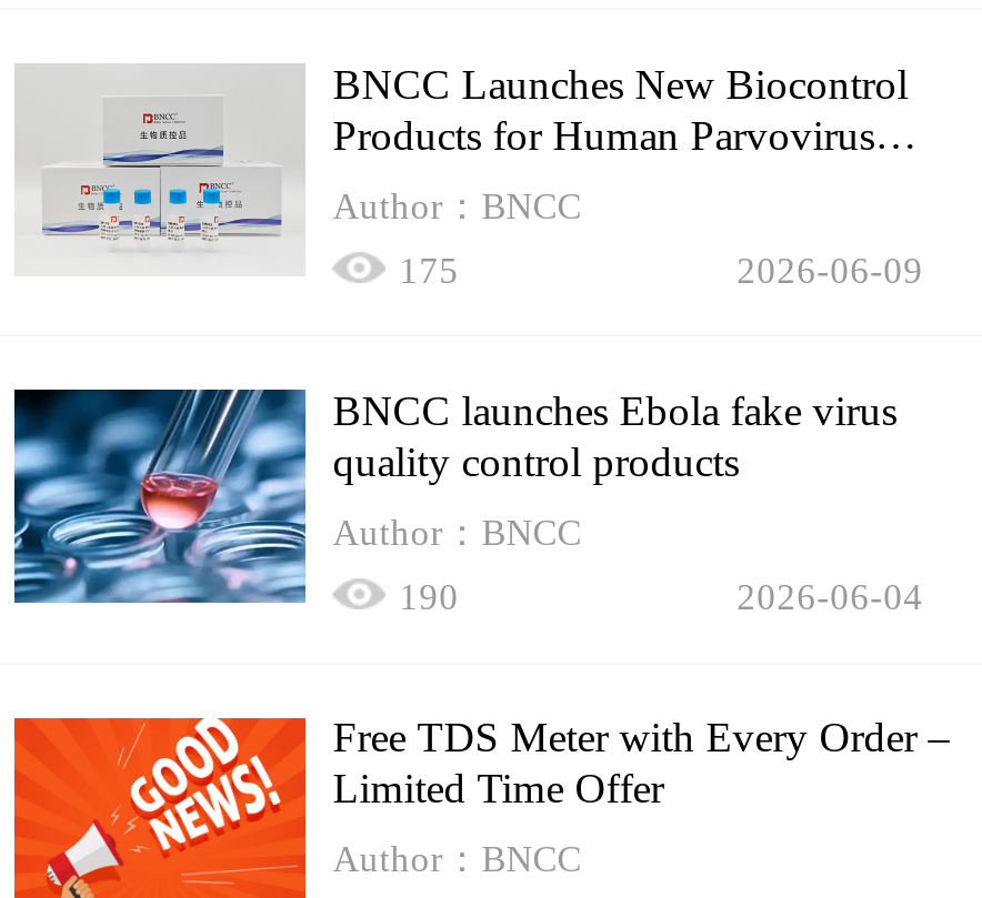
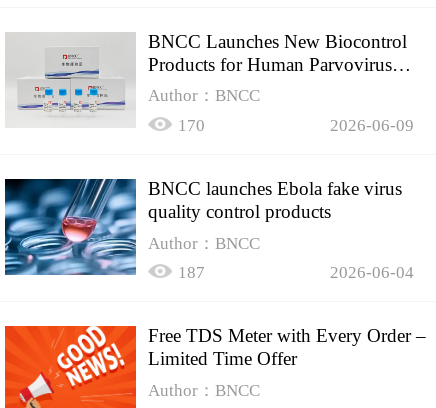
[399,249,459,291] 175 -> [178,116,205,135] 170
[399,576,459,618] 190 -> [178,263,205,282] 187

